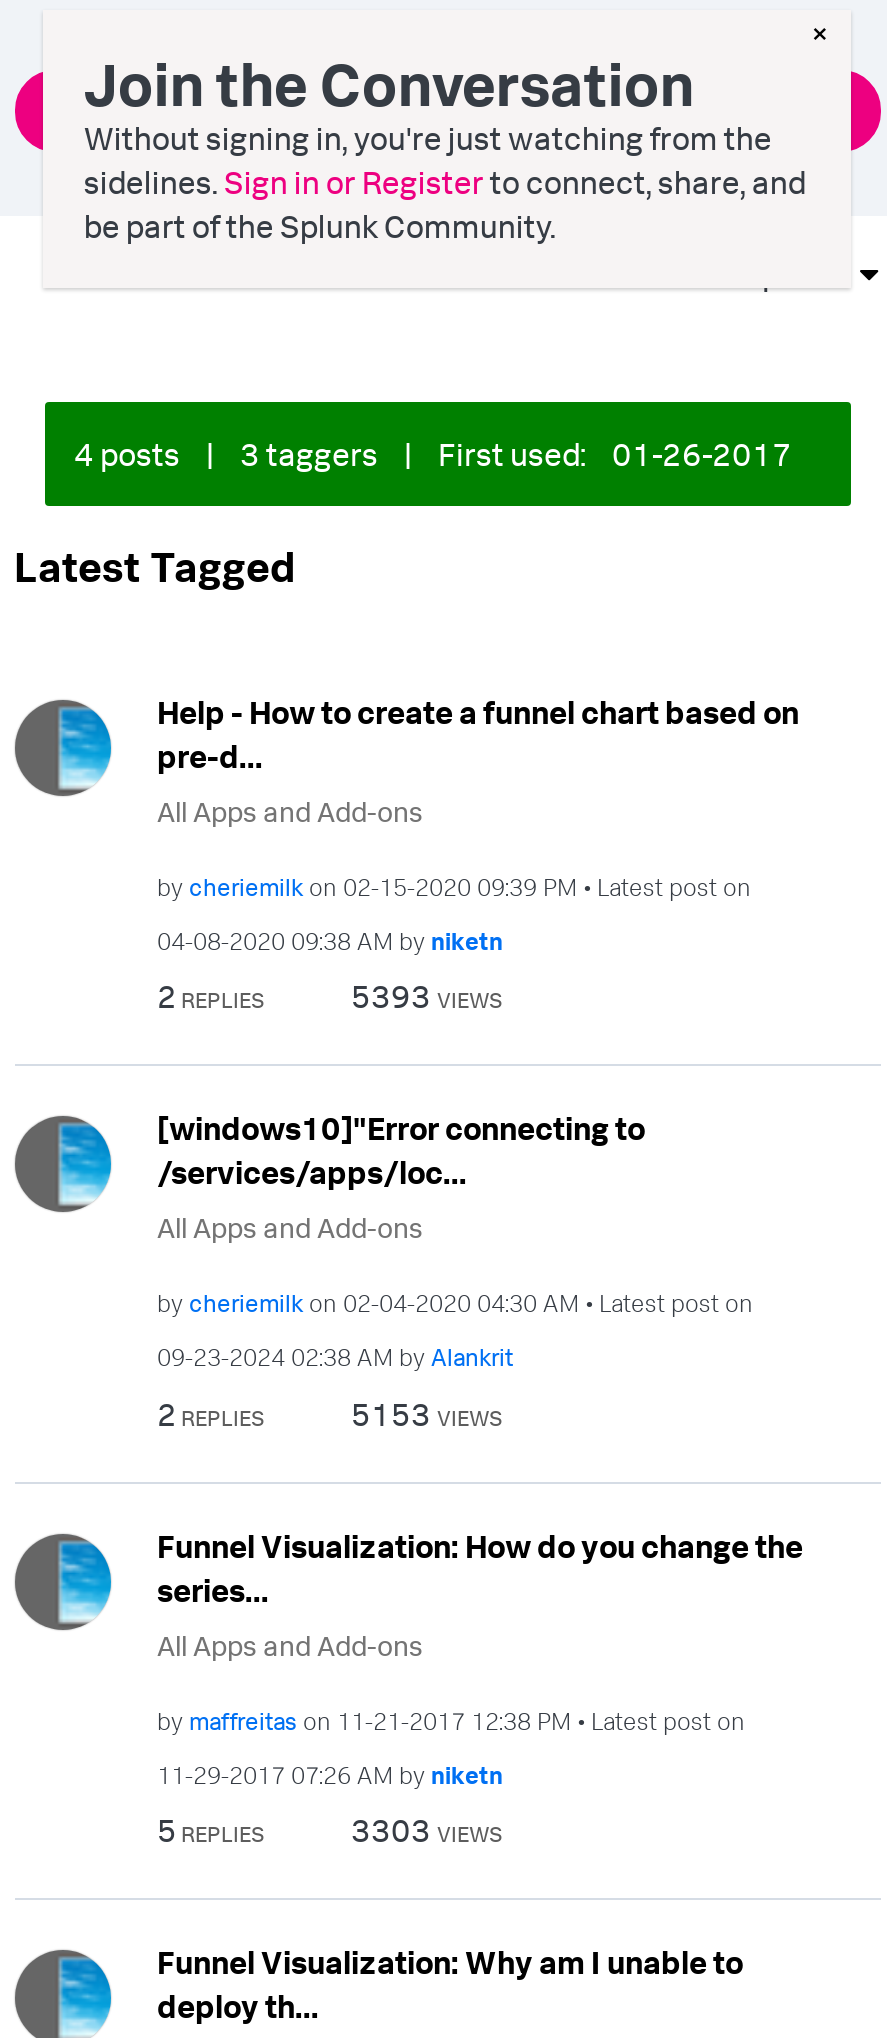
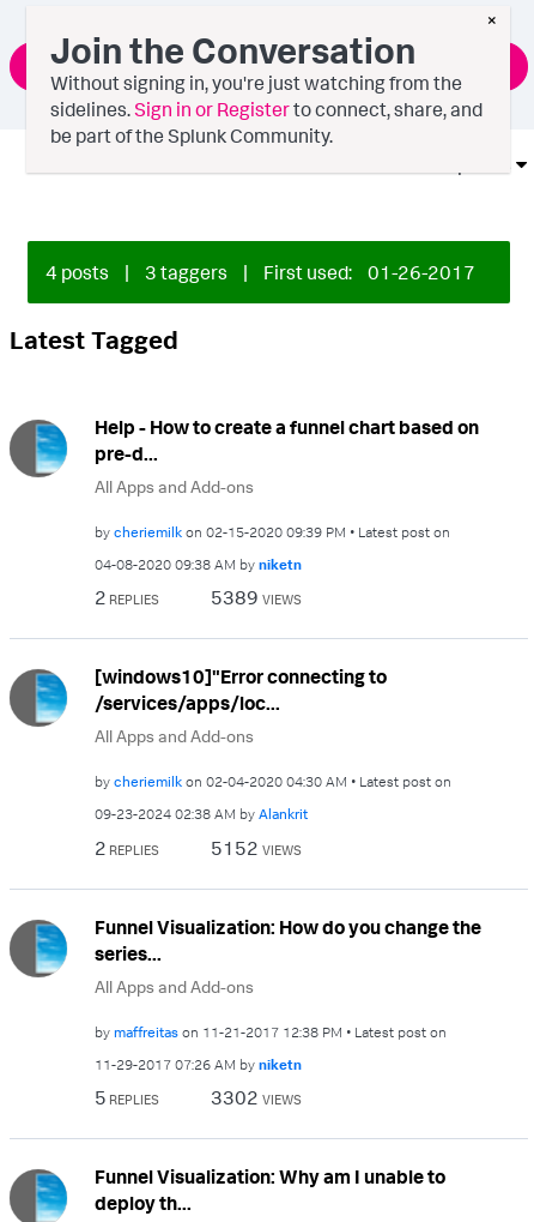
[351,976,503,1016] 5393 VIEWS -> [211,585,302,609] 5389 VIEWS
[351,1393,503,1433] 5153 VIEWS -> [211,835,302,859] 5152 VIEWS
[351,1810,503,1850] 3303 VIEWS -> [211,1085,302,1109] 3302 VIEWS

